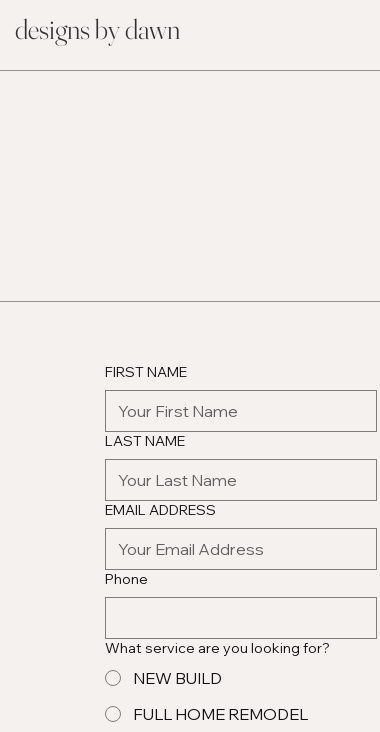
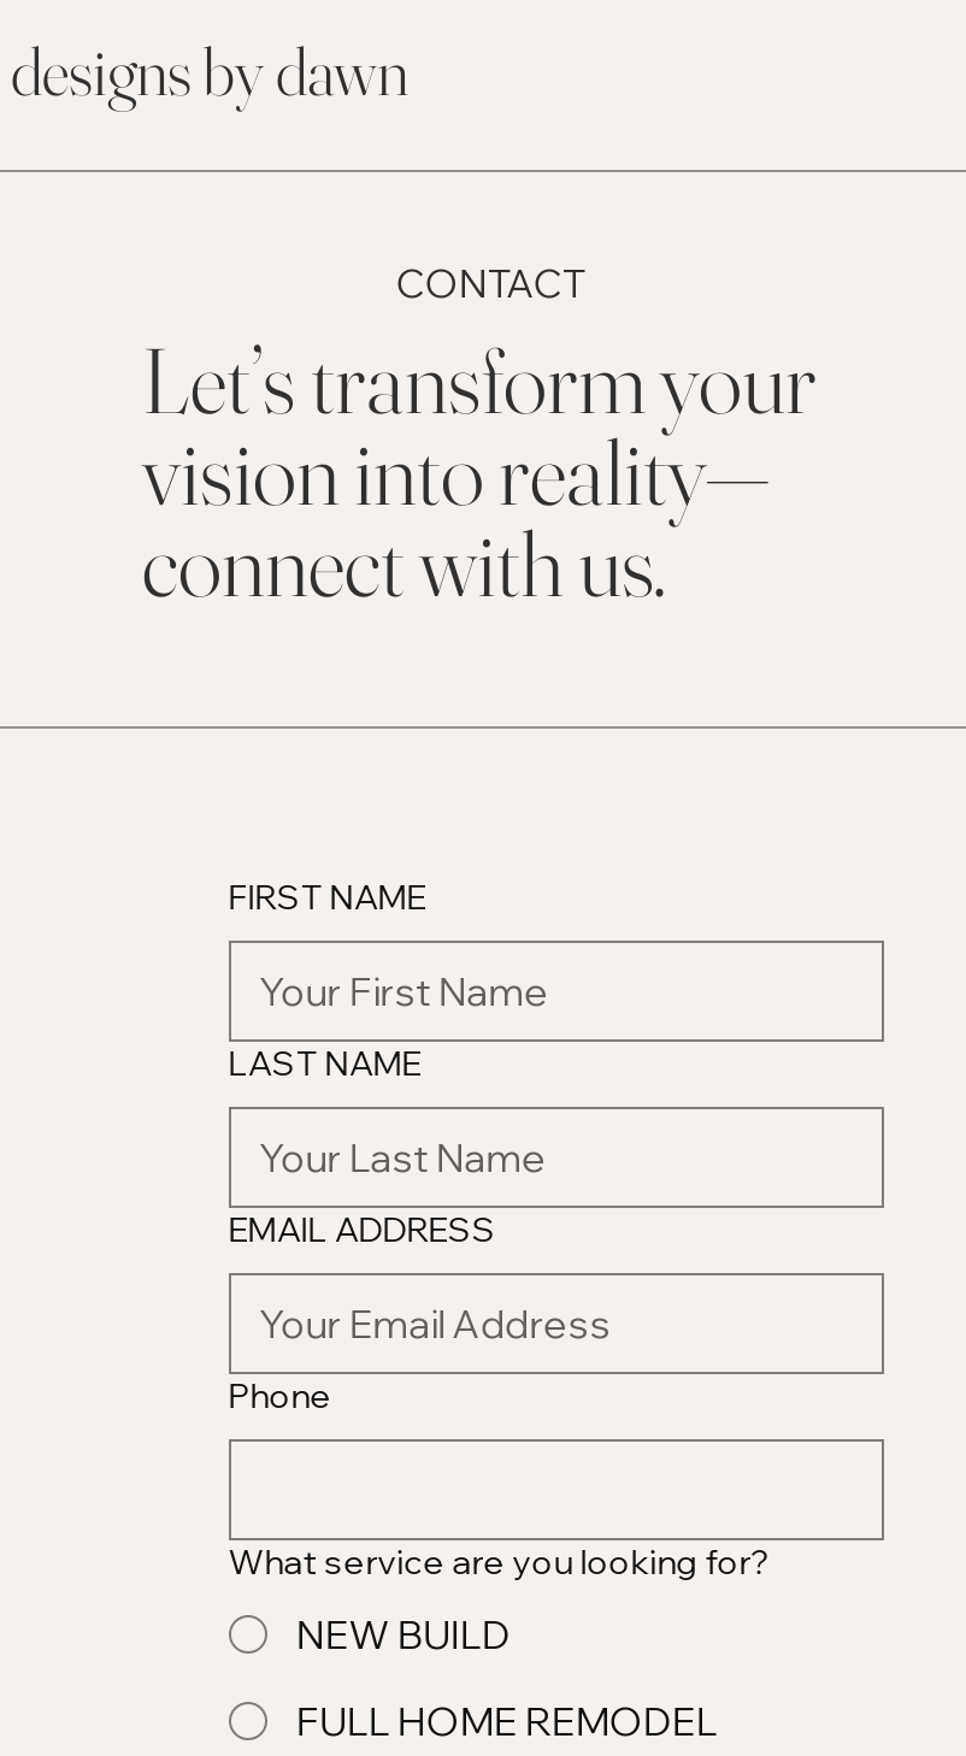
none -> [142,259,817,620] CONTACT | Let’s transform your | vision into reality— | connect with us.

